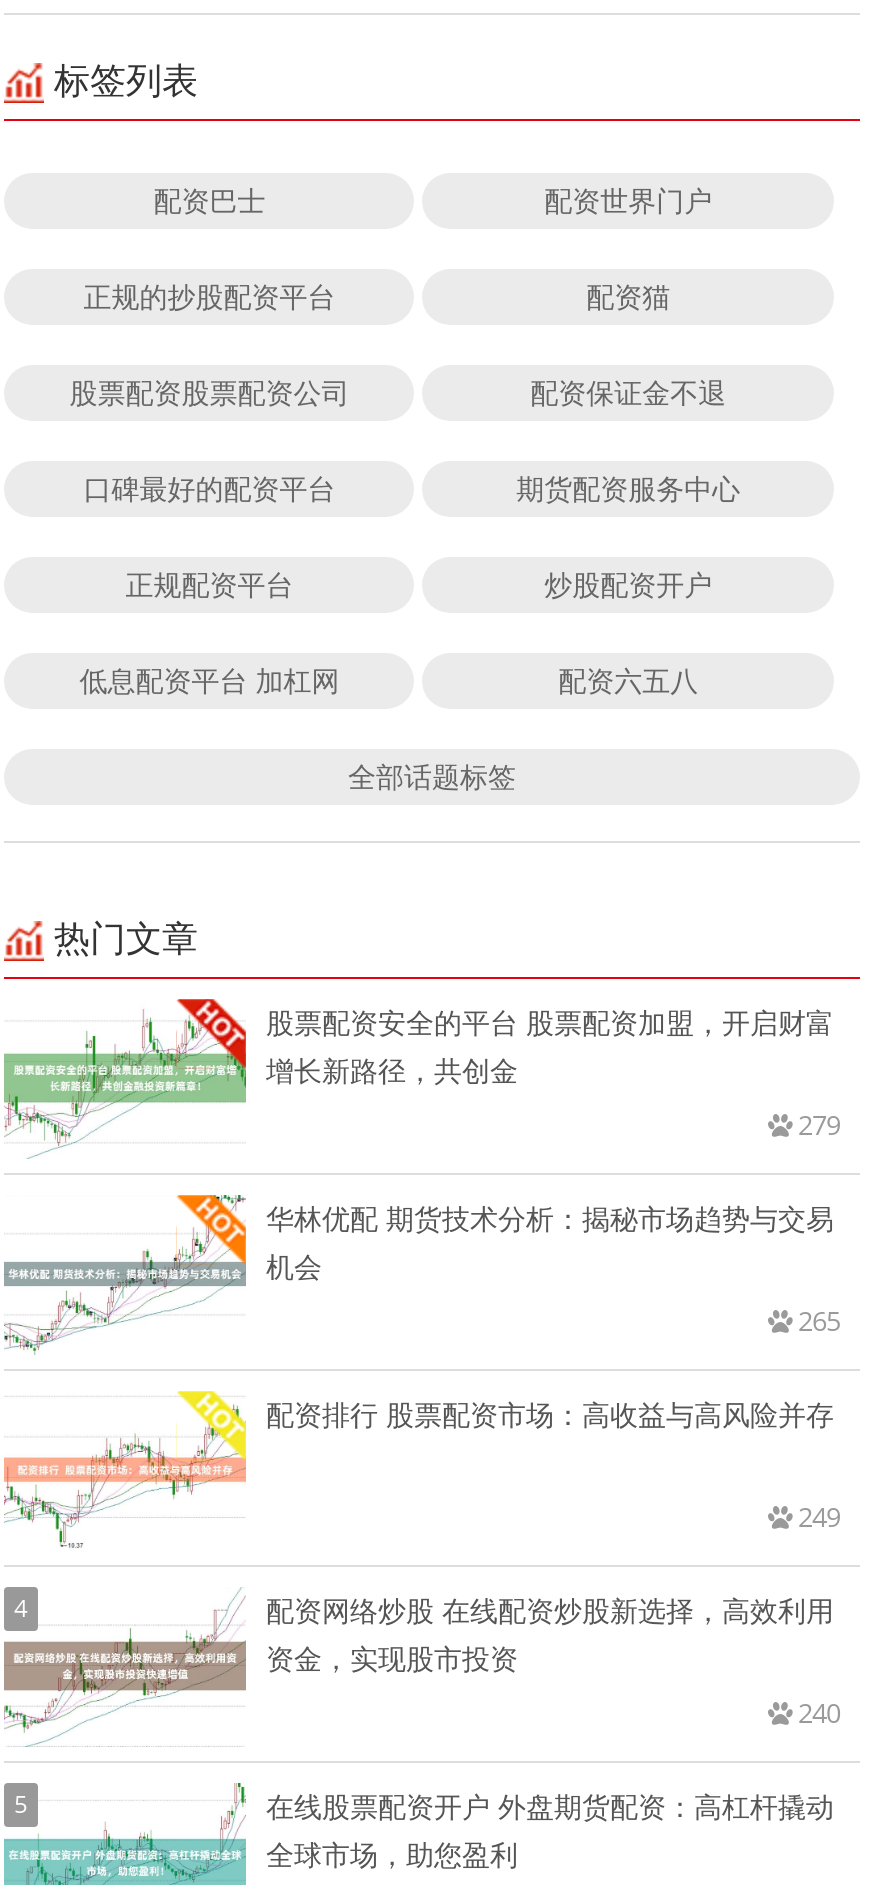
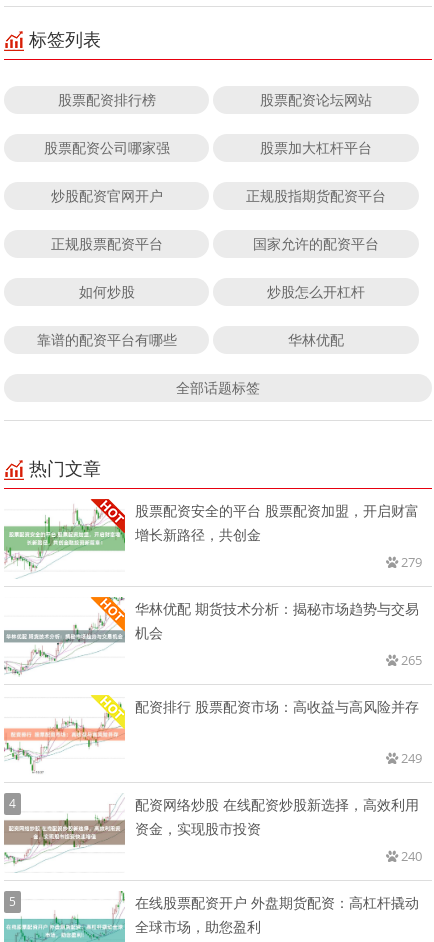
[153,180,712,218] 配资巴士 | 配资世界门户 -> [58,90,372,109] 股票配资排行榜 | 股票配资论坛网站
[83,276,670,314] 正规的抄股配资平台 | 配资猫 -> [44,138,372,157] 股票配资公司哪家强 | 股票加大杠杆平台
[69,372,726,410] 股票配资股票配资公司 | 配资保证金不退 -> [51,186,386,205] 炒股配资官网开户 | 正规股指期货配资平台
[83,468,740,506] 口碑最好的配资平台 | 期货配资服务中心 -> [51,234,379,253] 正规股票配资平台 | 国家允许的配资平台
[125,564,712,602] 正规配资平台 | 炒股配资开户 -> [79,282,365,301] 如何炒股 | 炒股怎么开杠杆
[79,660,698,698] 低息配资平台 加杠网 | 配资六五八 -> [37,330,344,349] 靠谱的配资平台有哪些 | 华林优配

